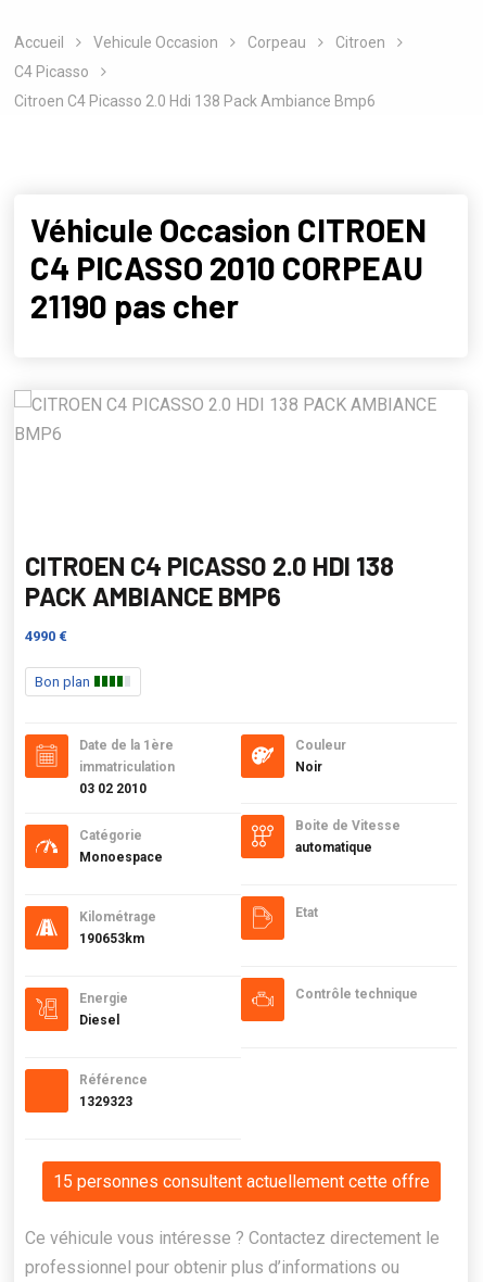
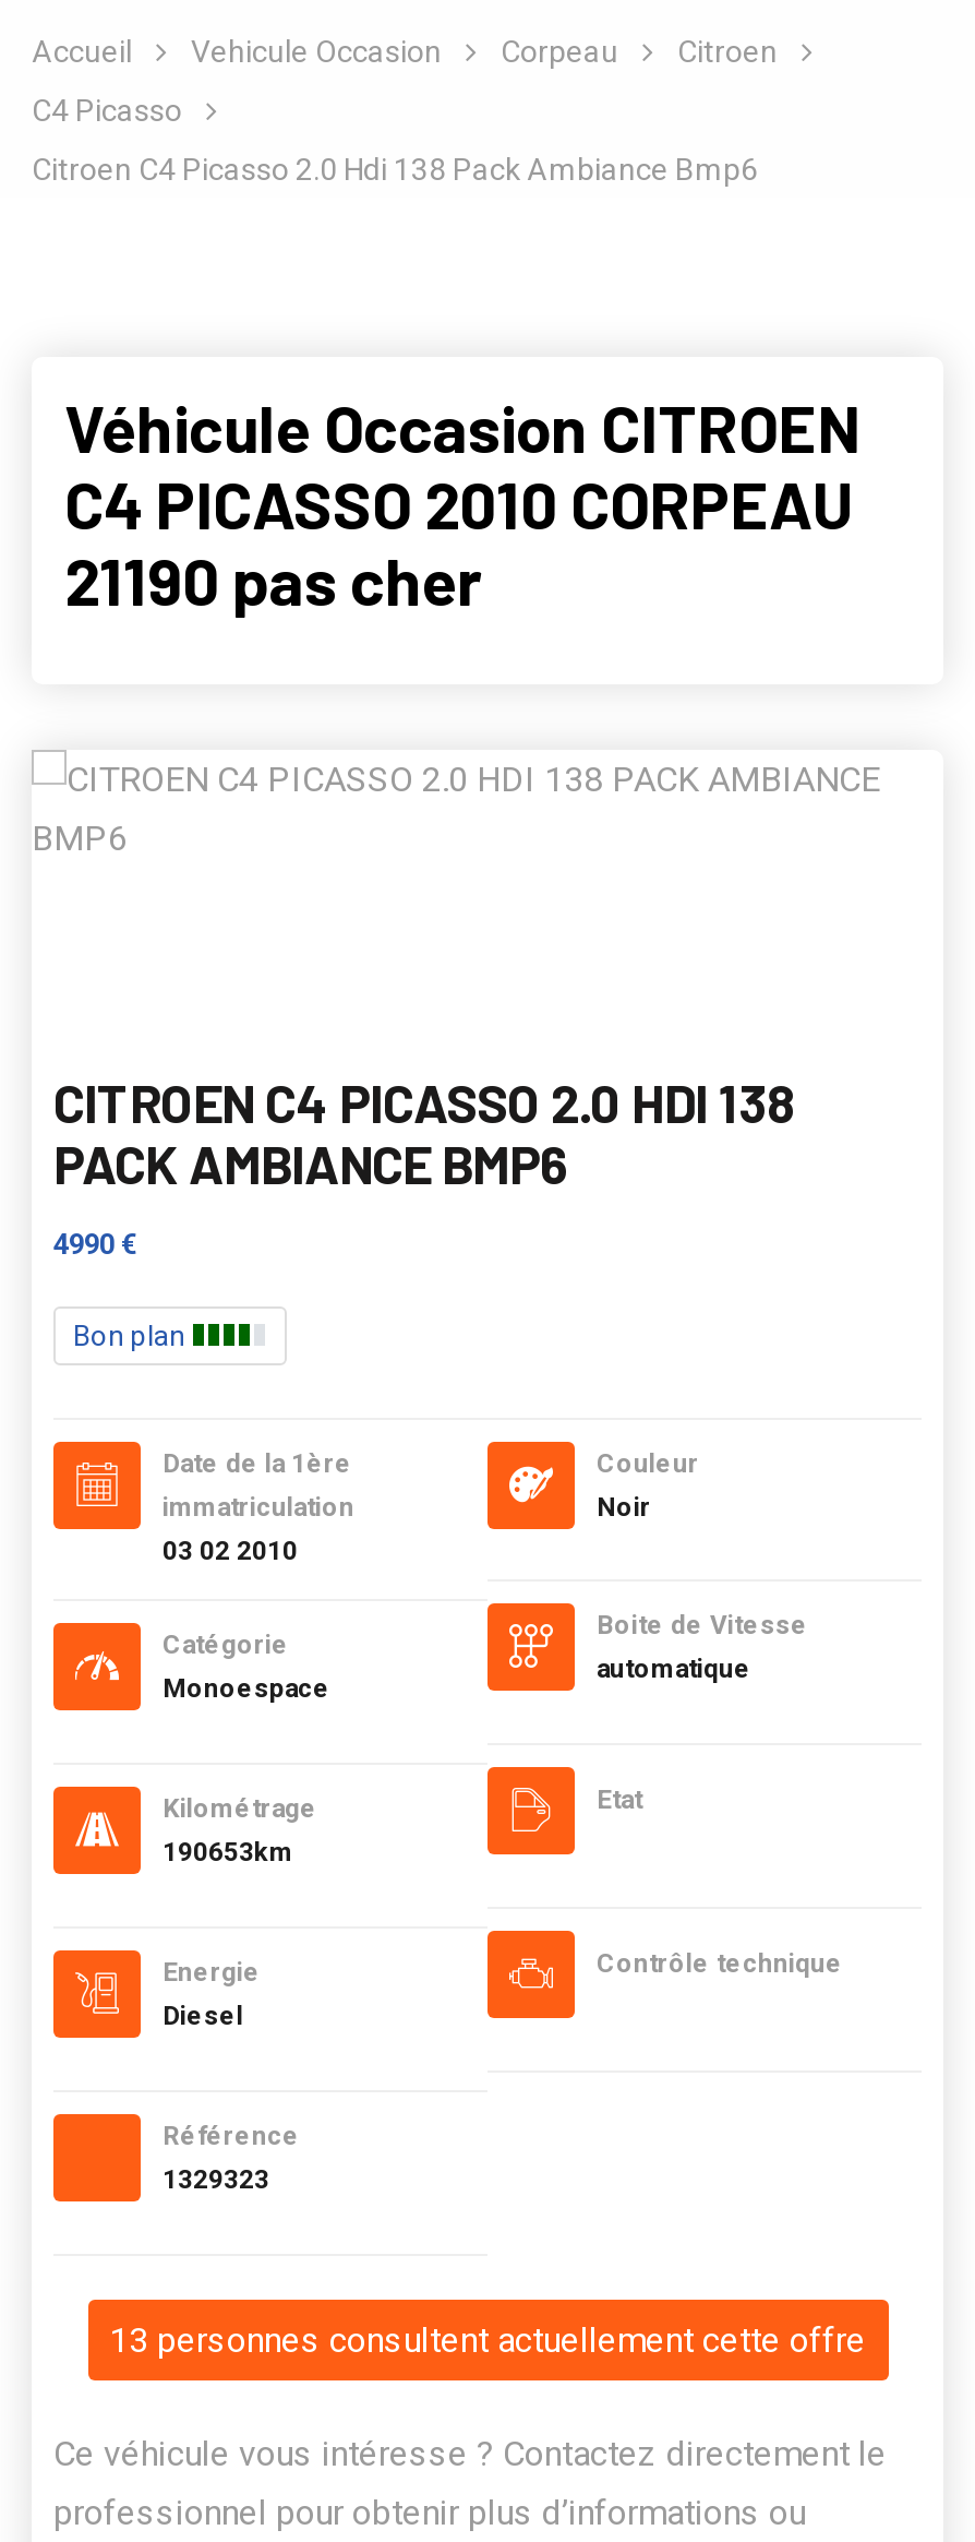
[53,1171,429,1192] 15 personnes consultent actuellement cette offre -> [109,2319,866,2361] 13 personnes consultent actuellement cette offre

